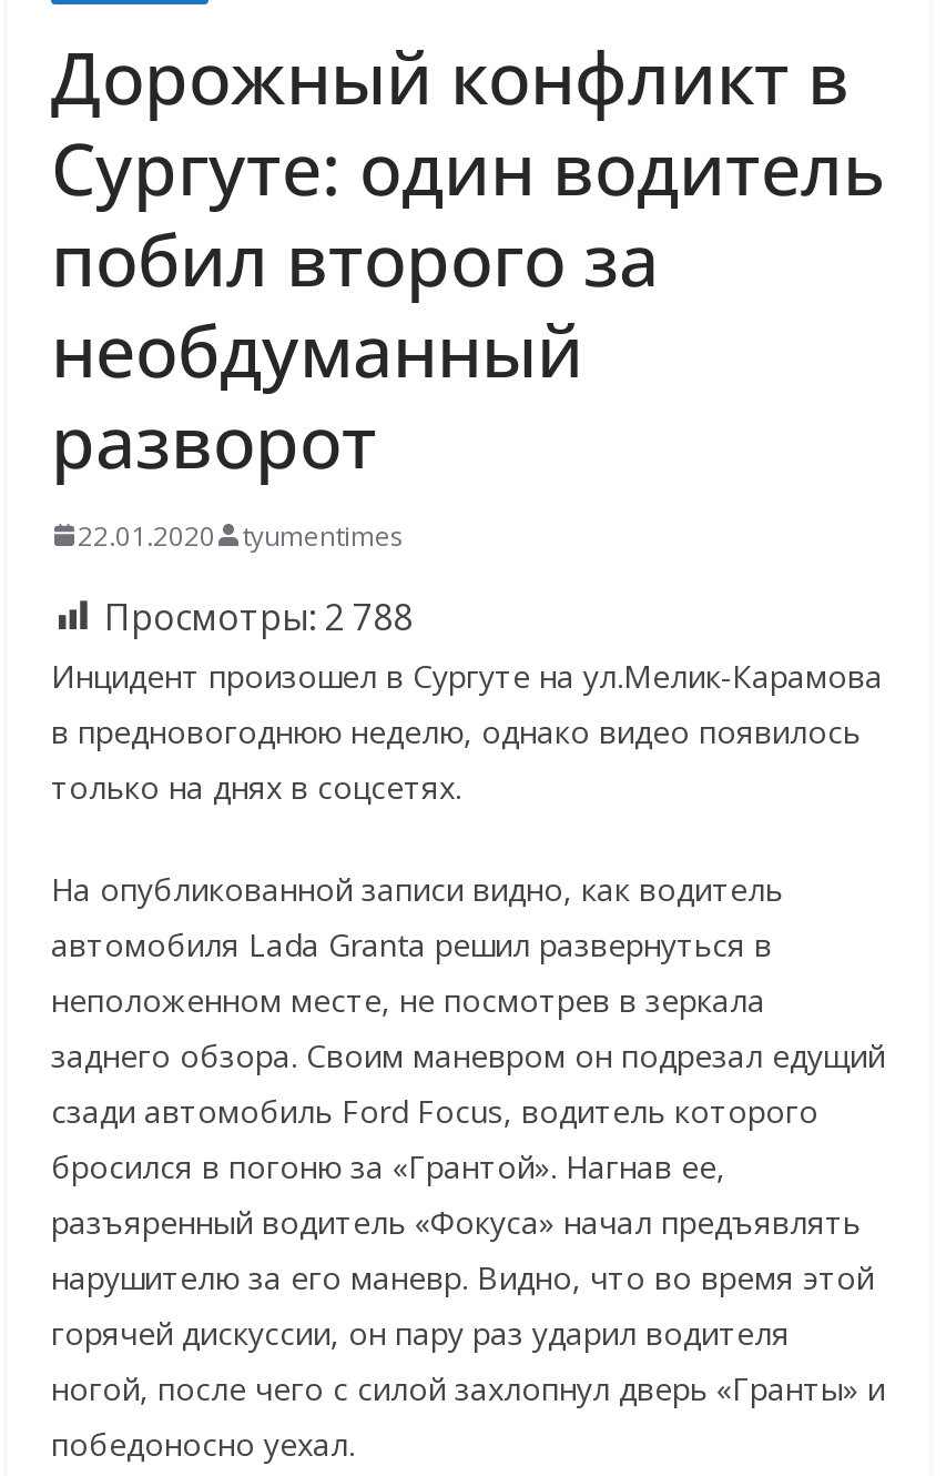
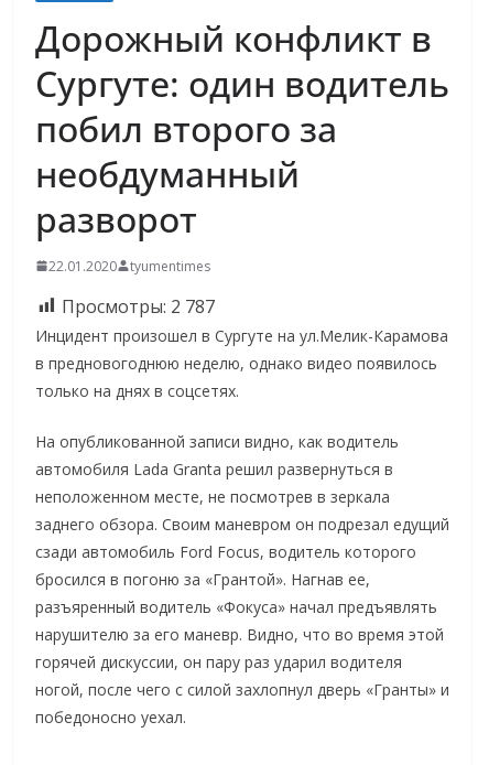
[104,592,413,641] Просмотры: 2 788 -> [62,294,215,318] Просмотры: 2 787

